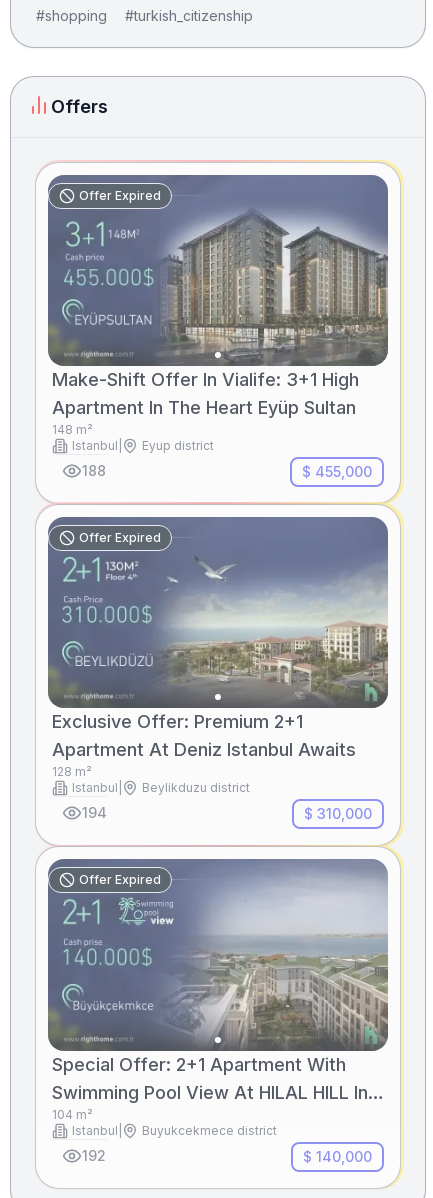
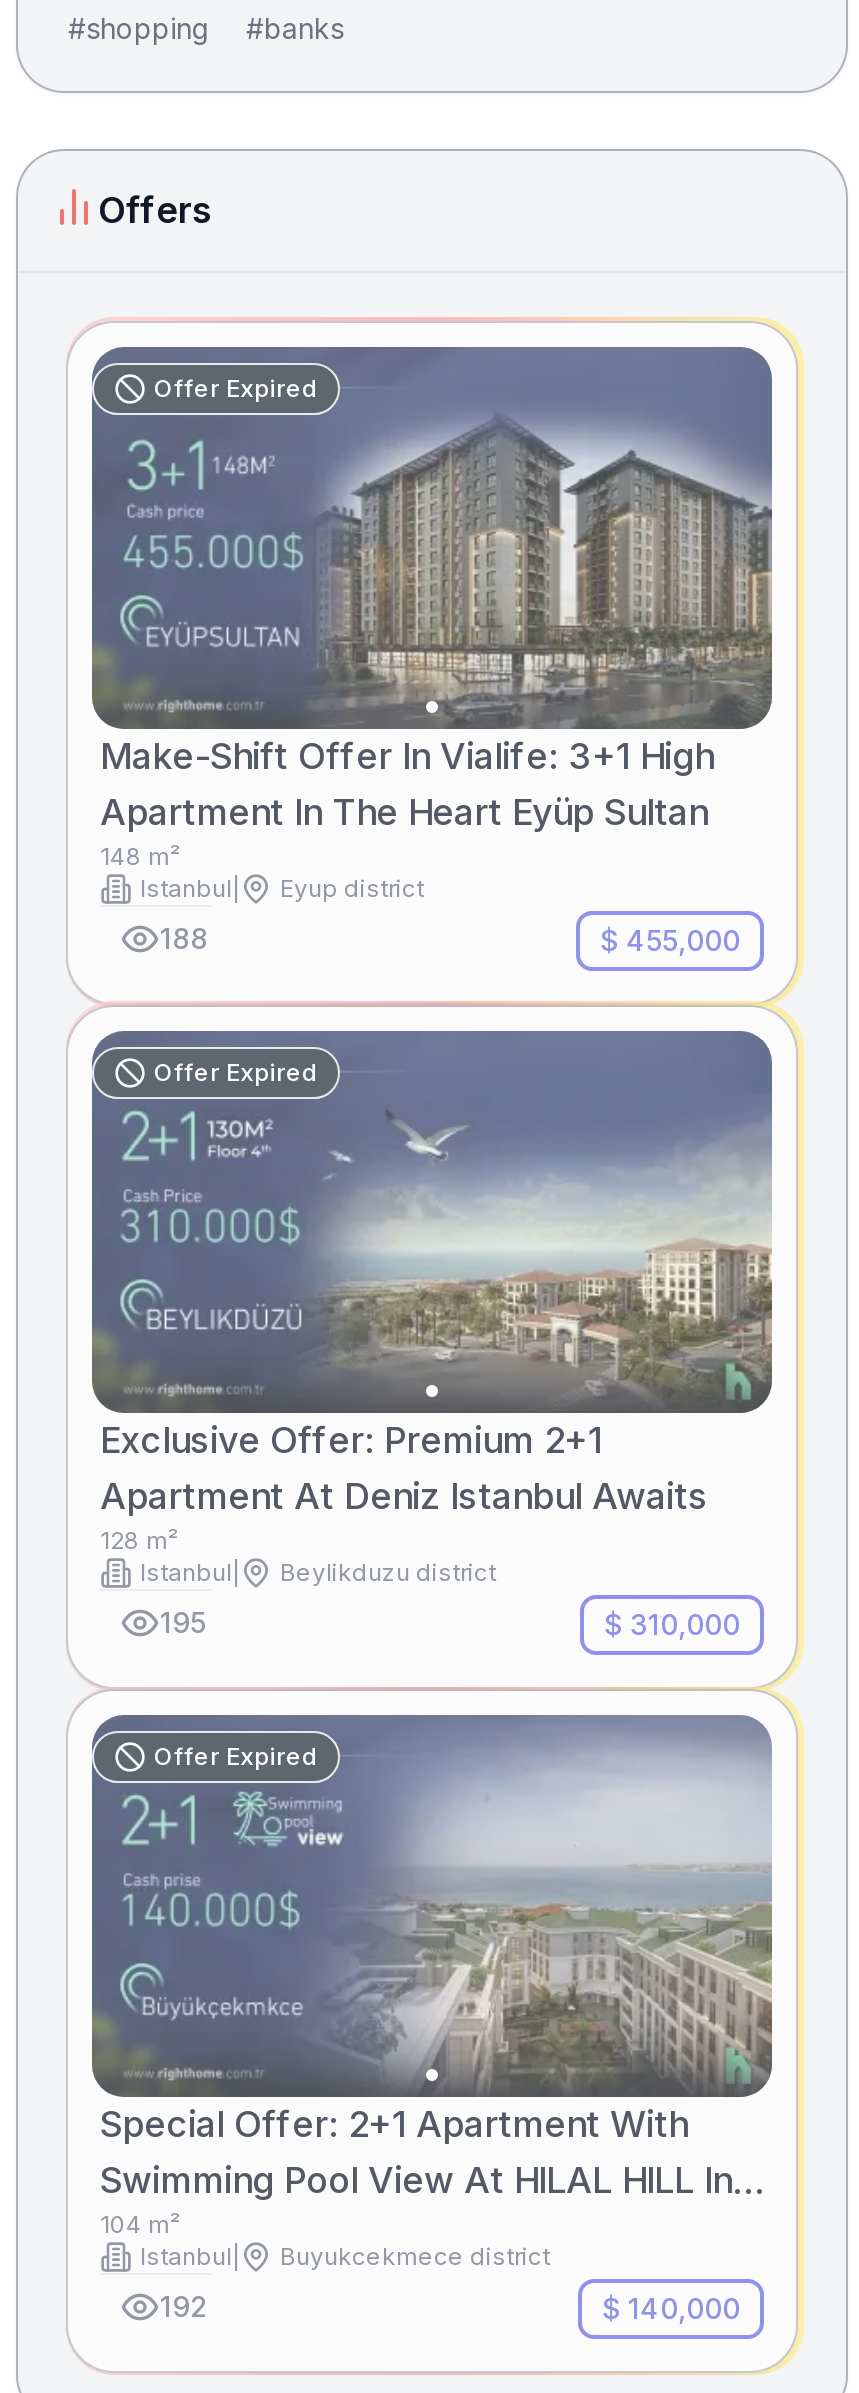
[125,7,253,24] #turkish_citizenship -> [246,11,344,45] #banks
[82,804,107,821] 194 -> [160,1606,206,1640] 195

